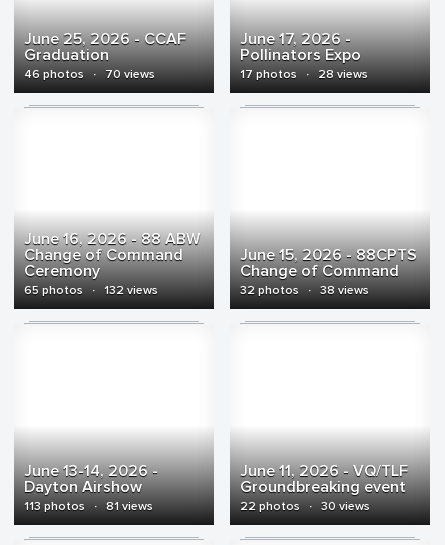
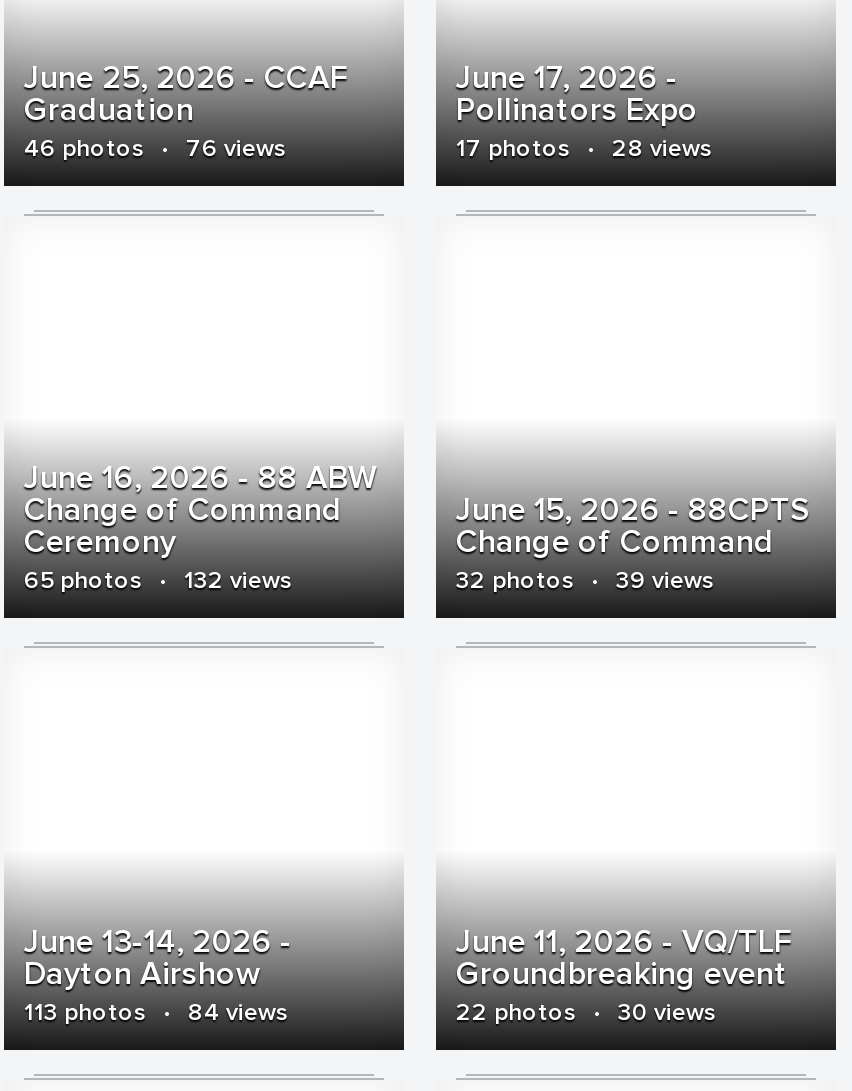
[24,67,155,82] 46 photos · 70 views -> [24,134,286,164] 46 photos · 76 views
[240,283,369,298] 32 photos · 38 views -> [456,566,714,596] 32 photos · 39 views
[24,499,153,514] 113 photos · 81 views -> [24,998,288,1028] 113 photos · 84 views

